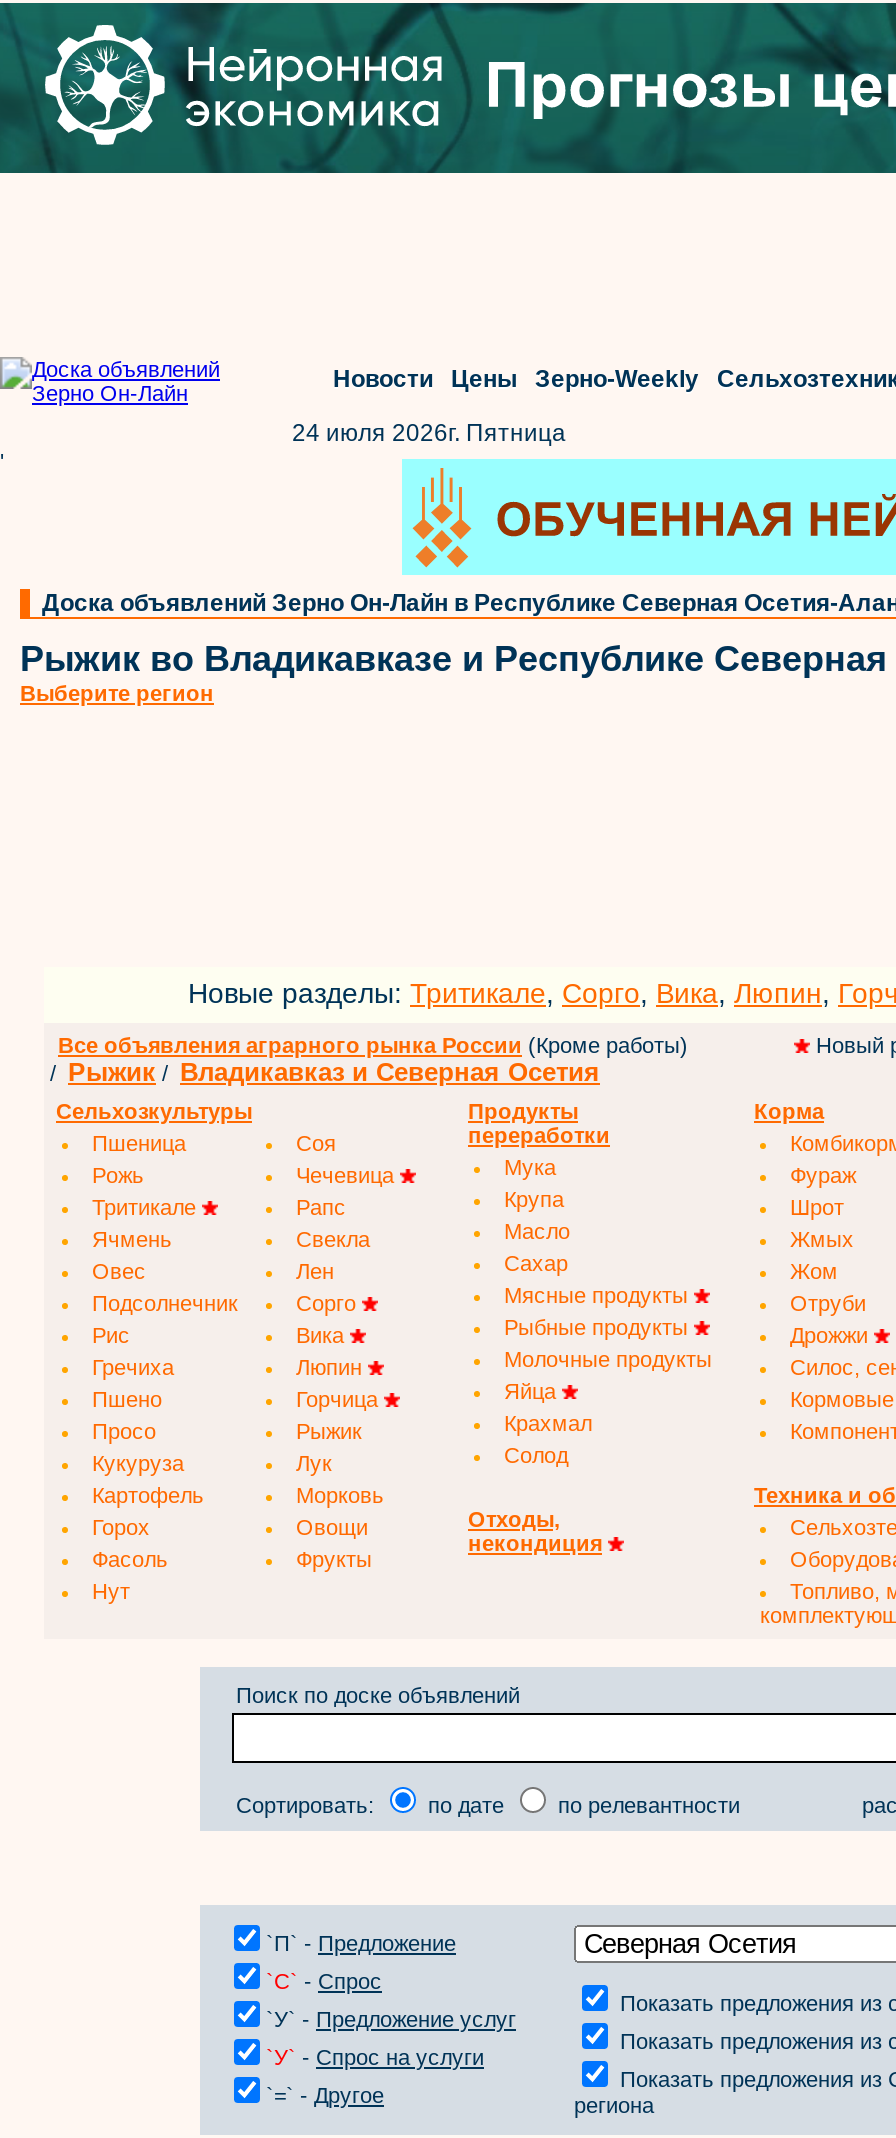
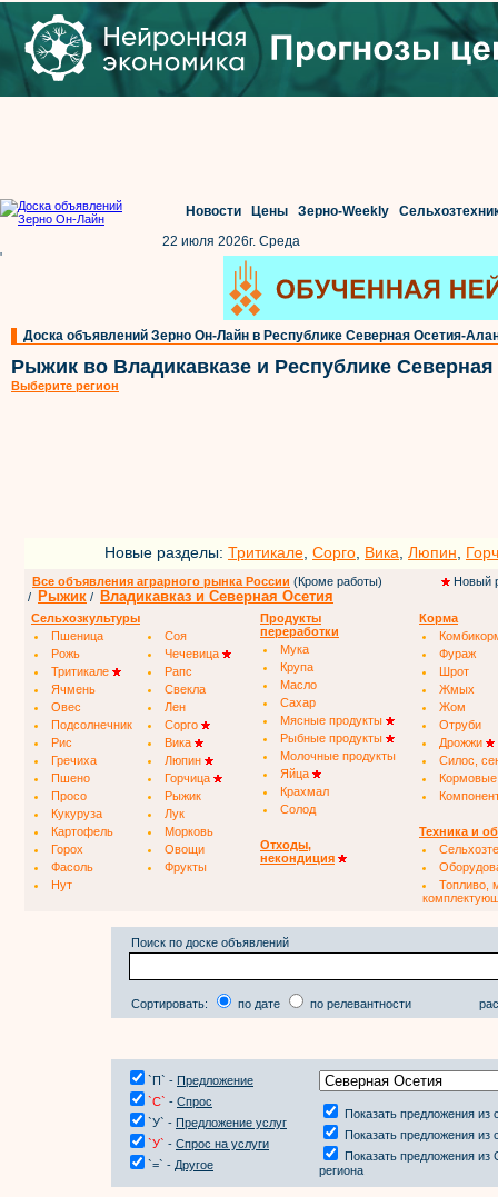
[292,419,566,447] 24 июля 2026г. Пятница -> [162,233,300,249] 22 июля 2026г. Среда

